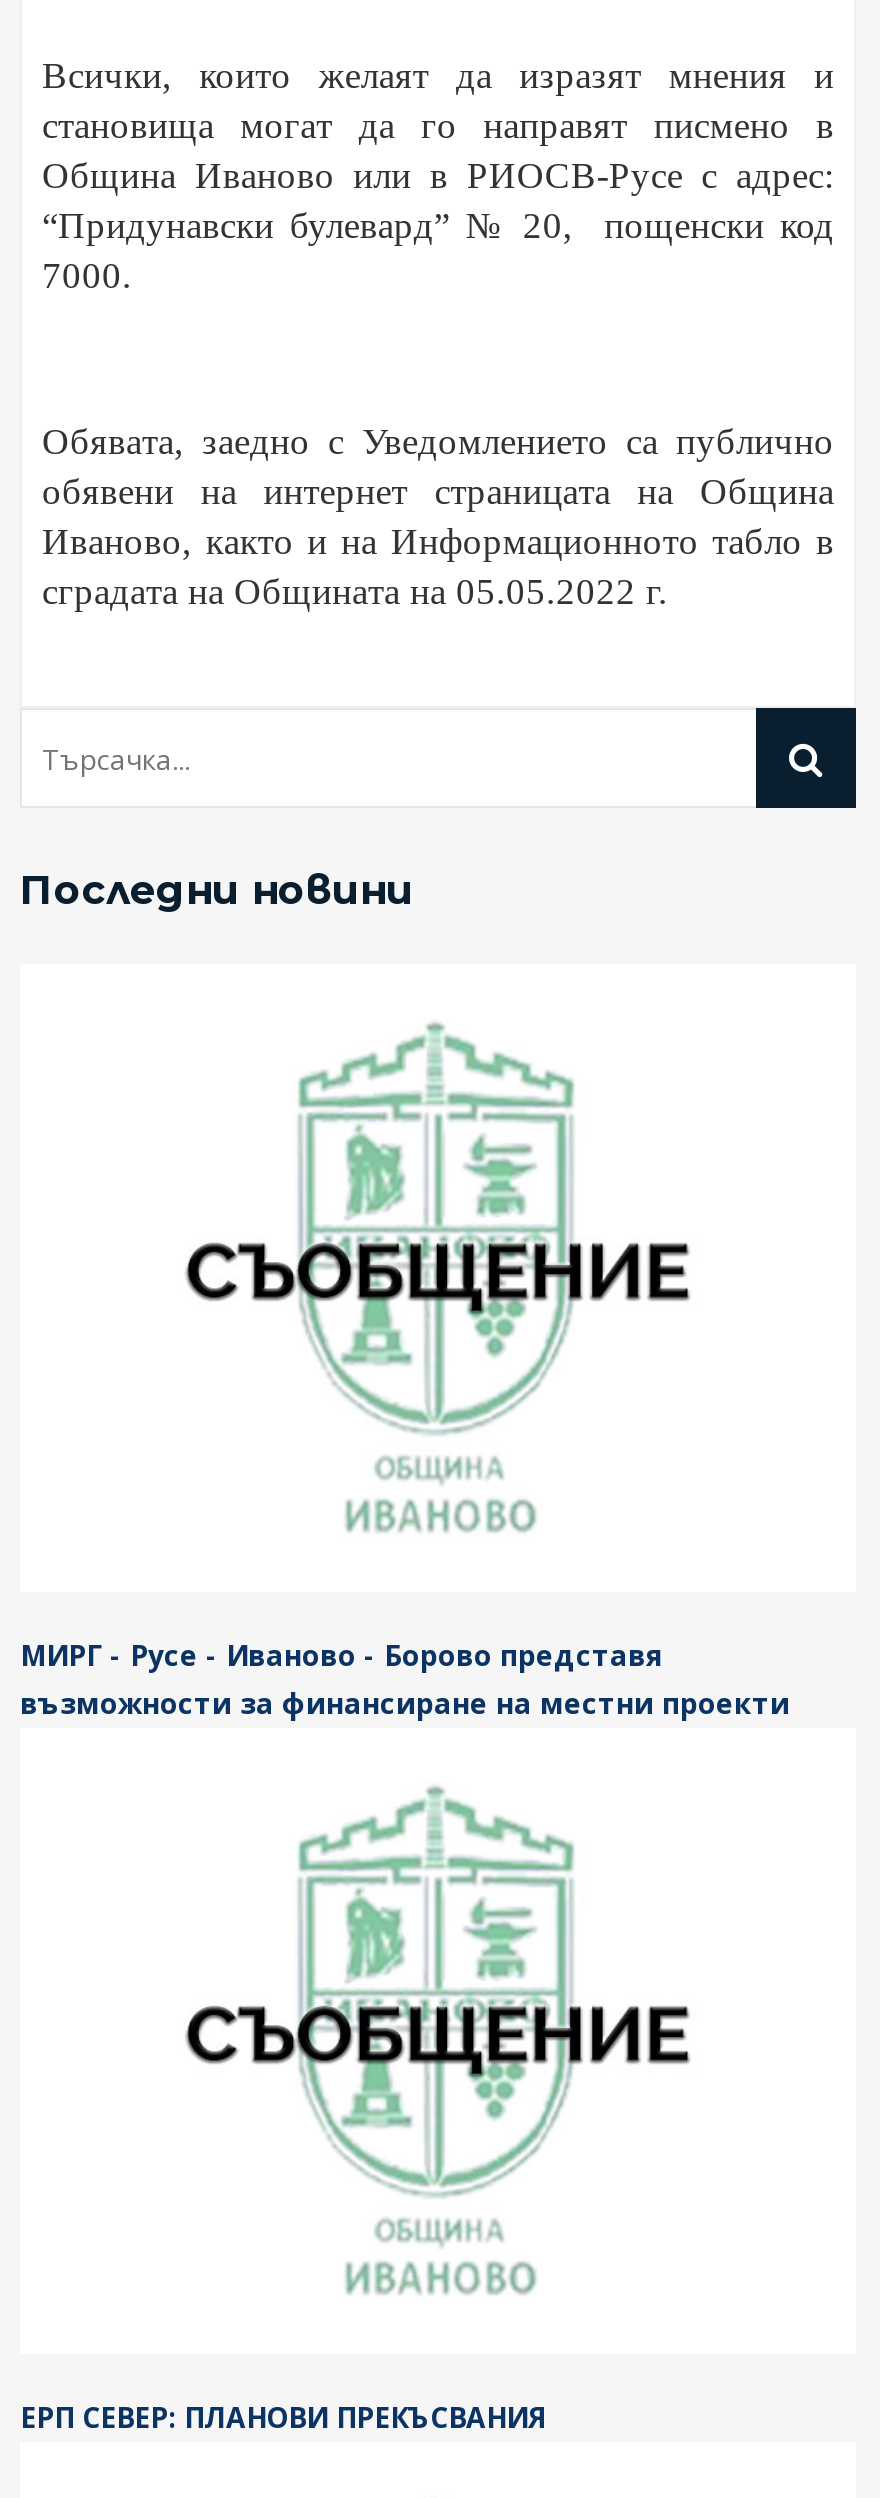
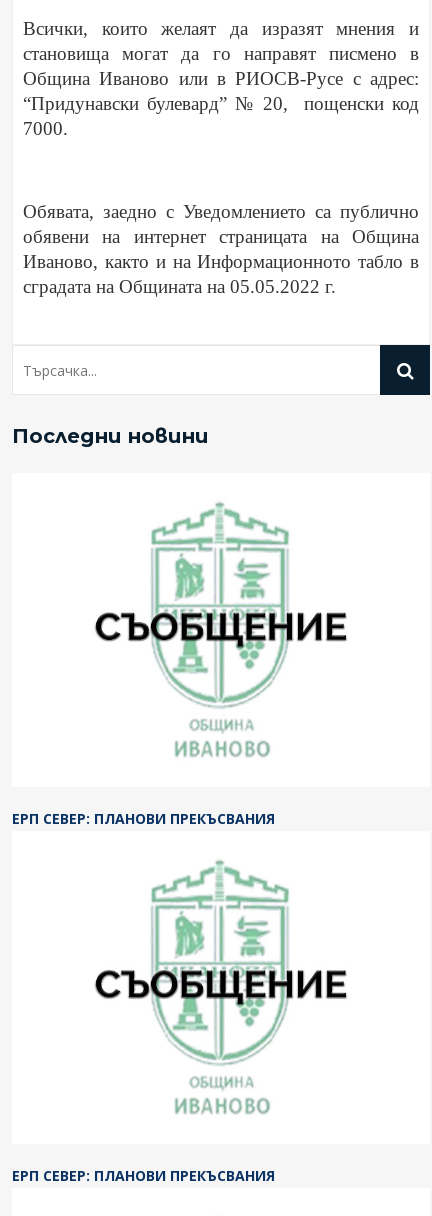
[20,1635,790,1721] МИРГ - Русе - Иваново - Борово представя | възможности за финансиране на местни проекти -> [12,808,275,827] ЕРП СЕВЕР: ПЛАНОВИ ПРЕКЪСВАНИЯ

